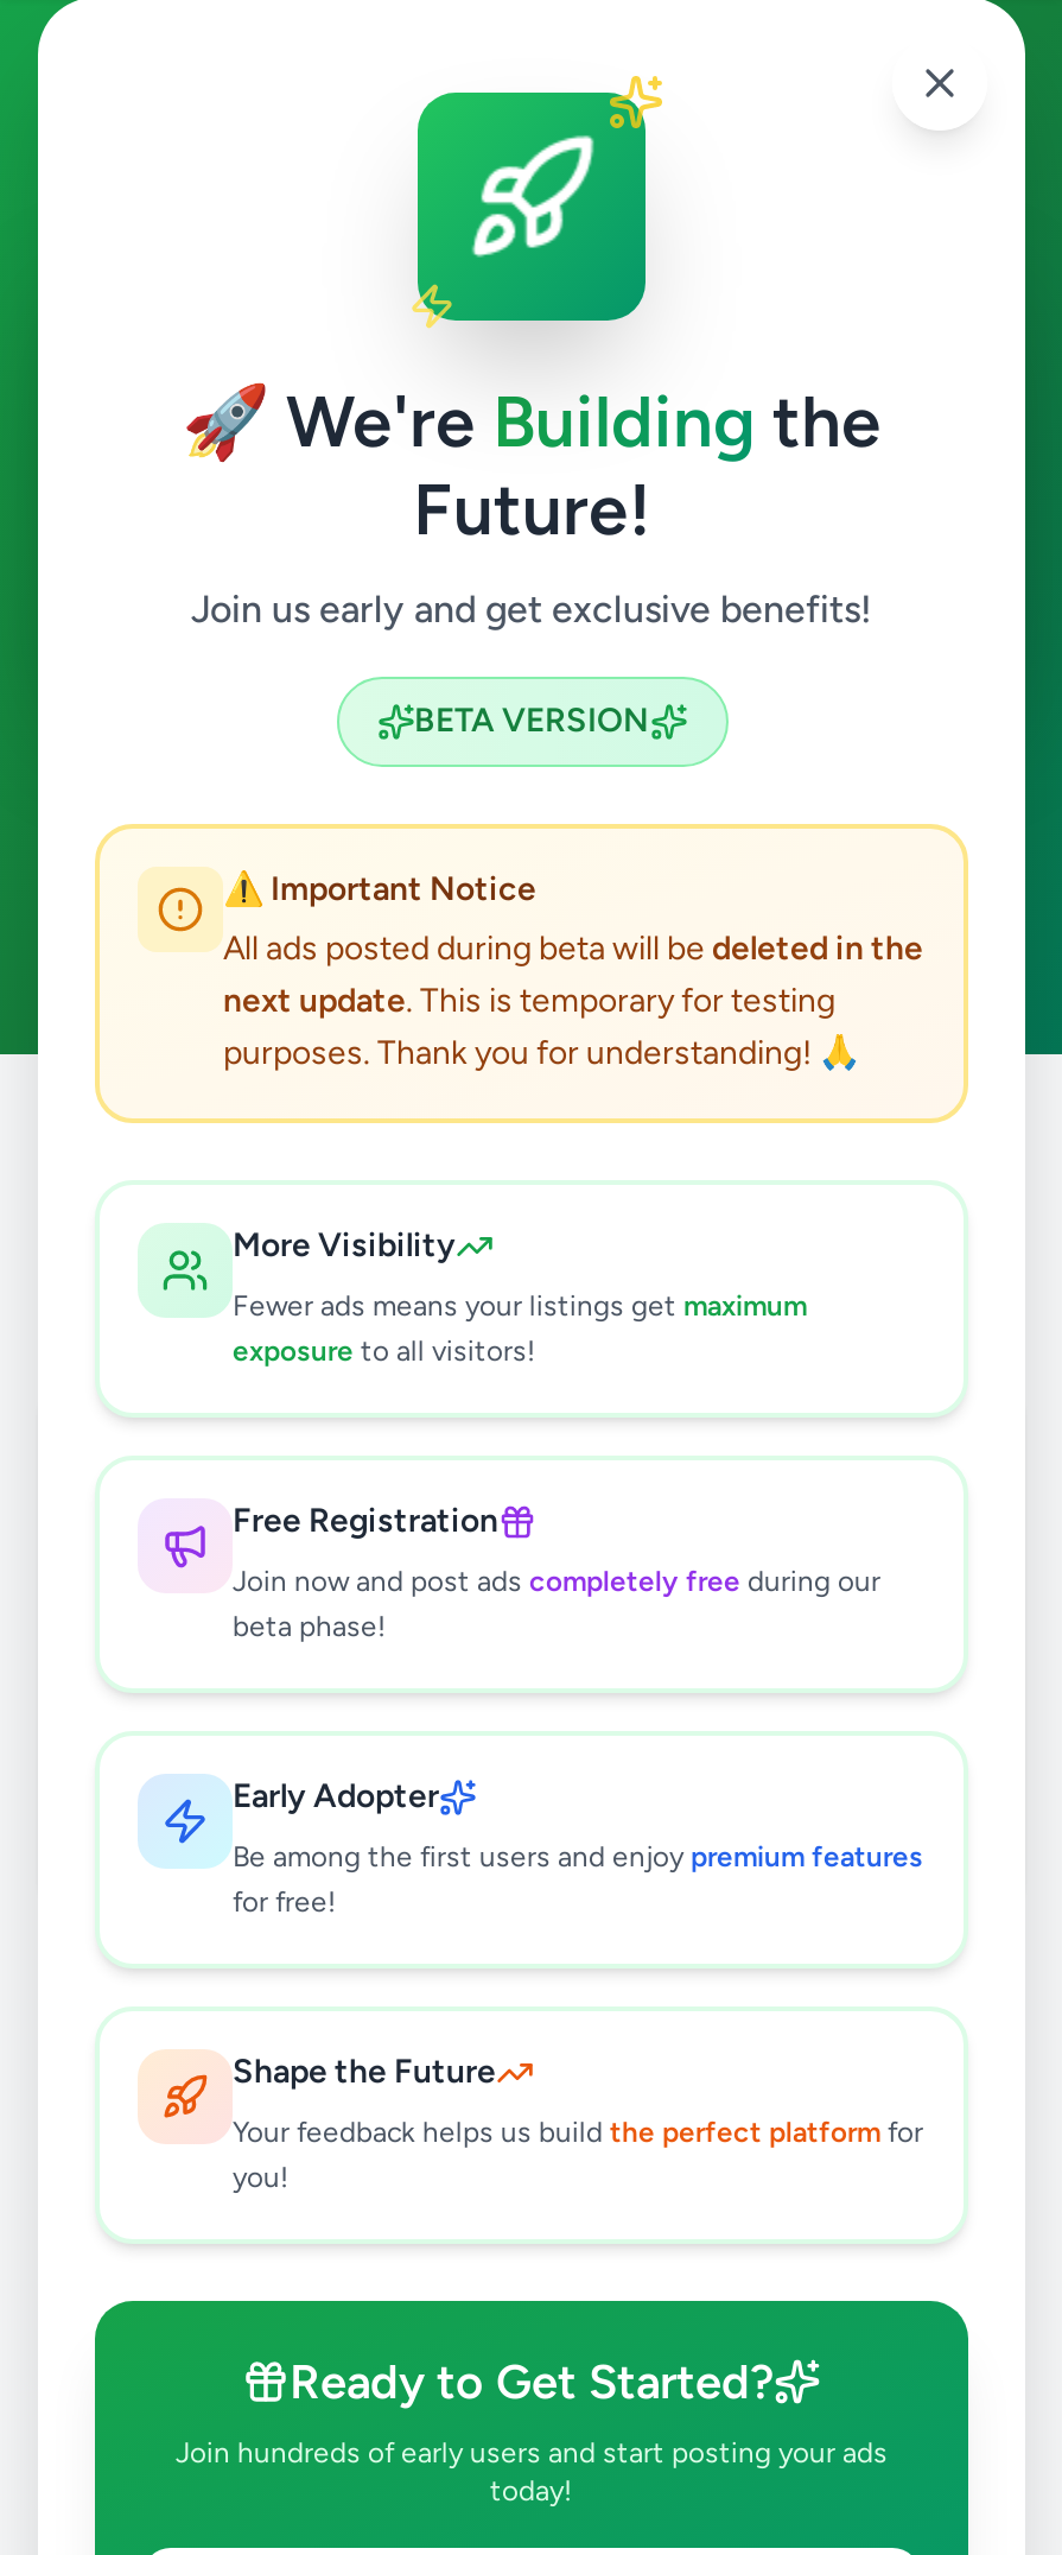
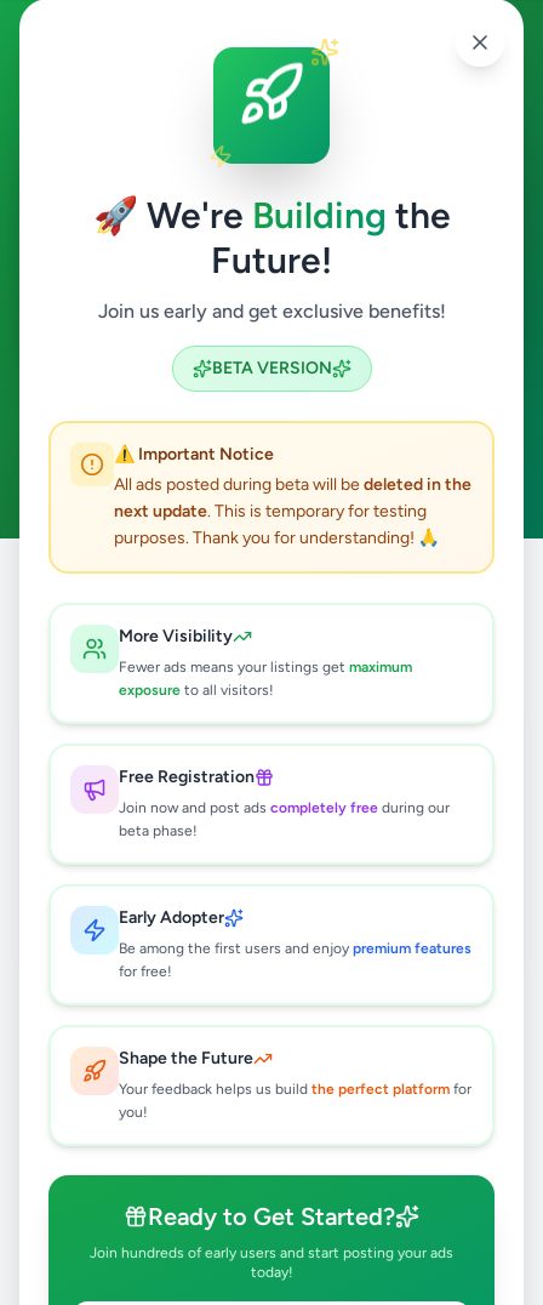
[470,169,591,259] [image] -> [241,86,301,131] [image]

